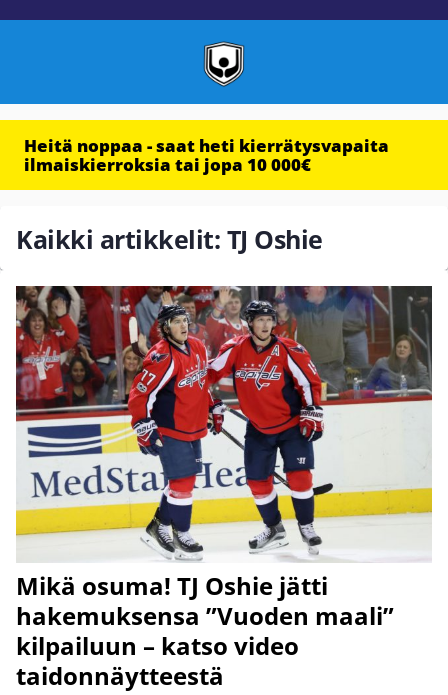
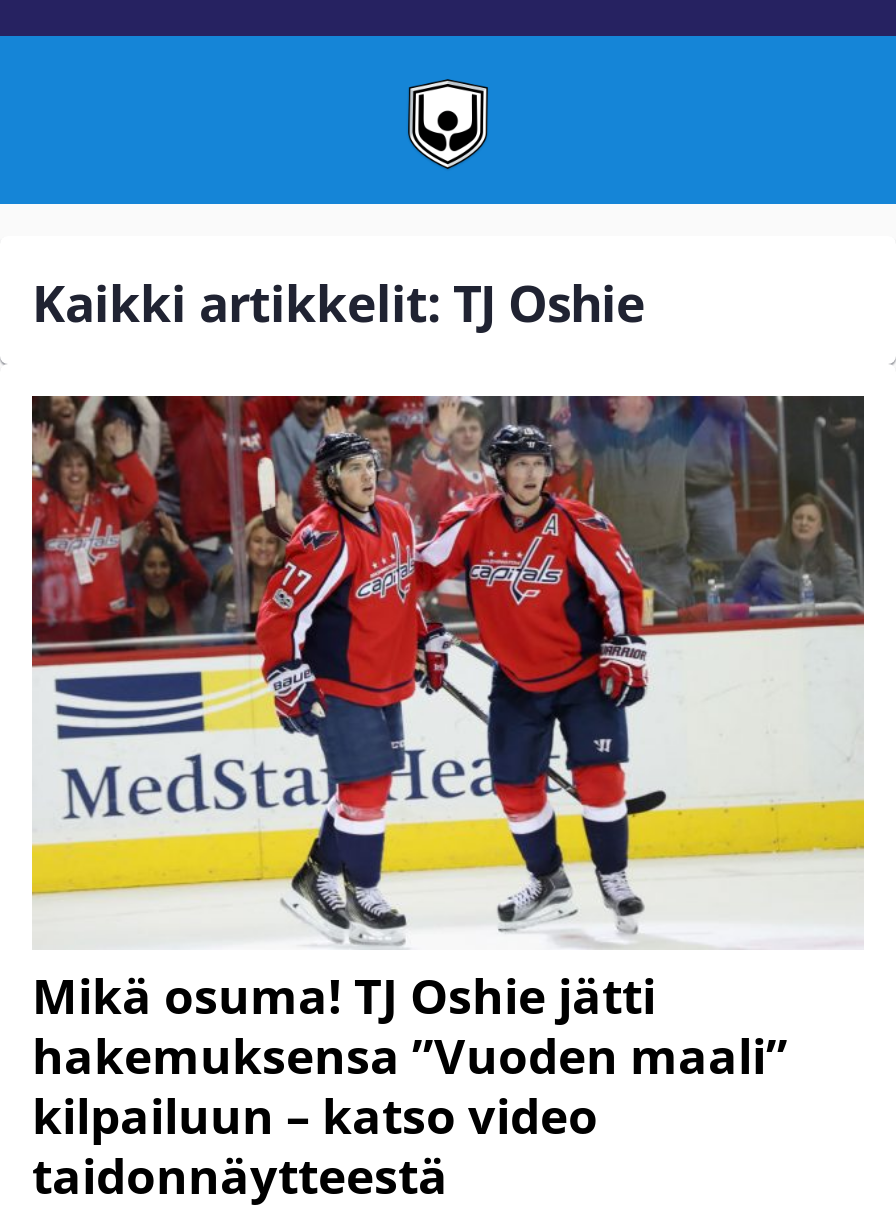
[24,134,389,176] Heitä noppaa - saat heti kierrätysvapaita | ilmaiskierroksia tai jopa 10 000€ -> none

